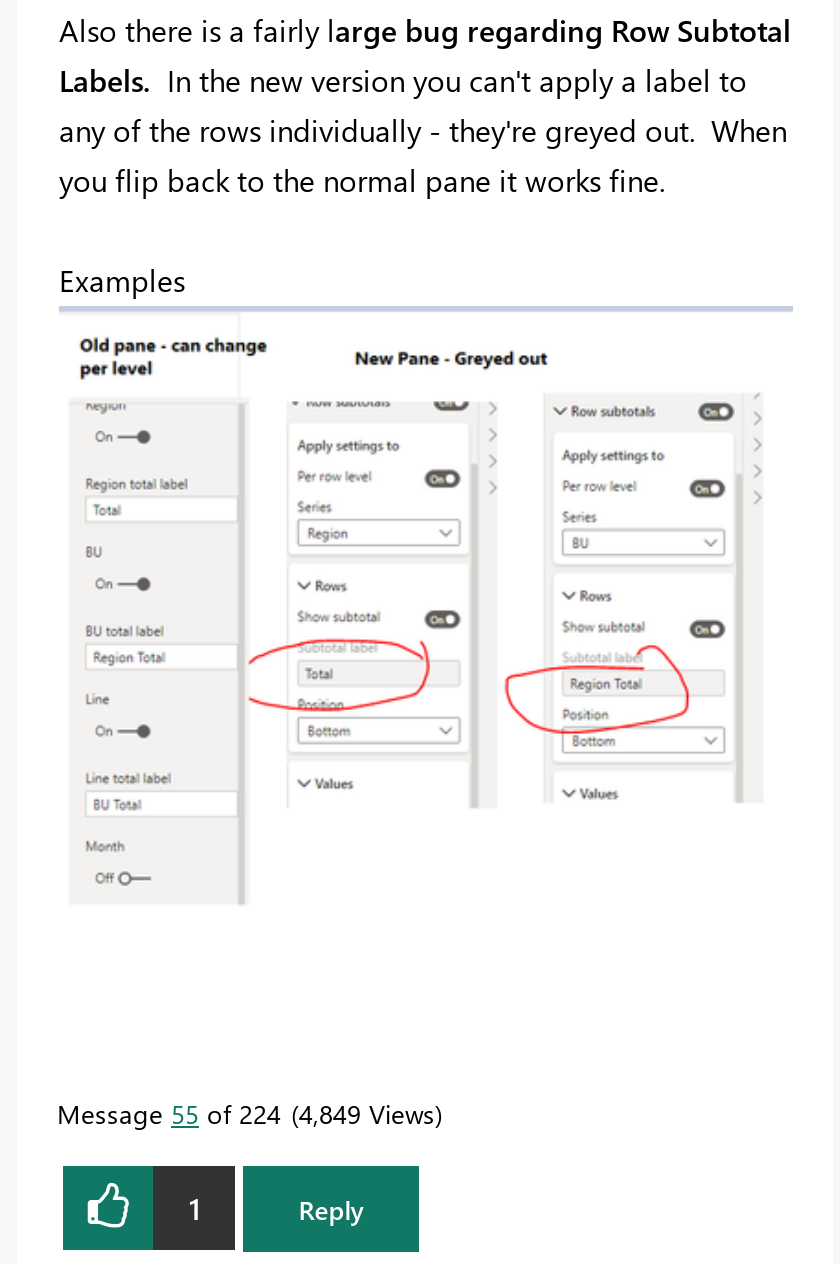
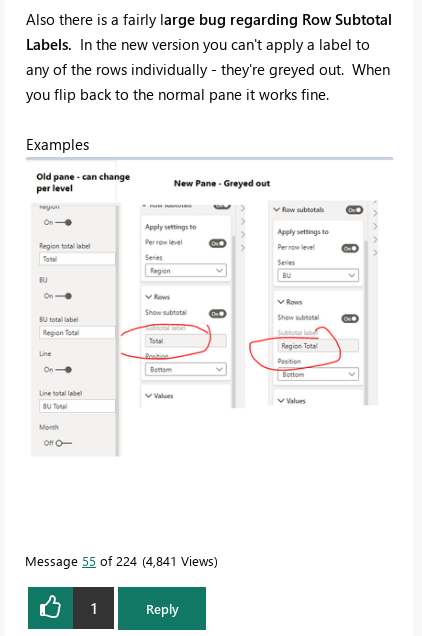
[57,1097,435,1131] Message 55 of 224 4,849 Views -> [25,552,214,569] Message 55 of 224 4,841 Views

